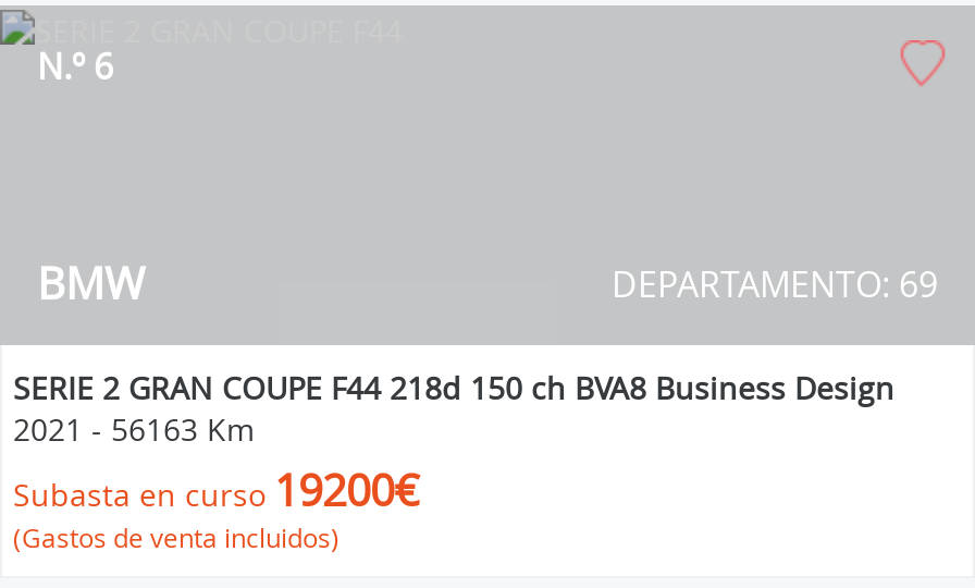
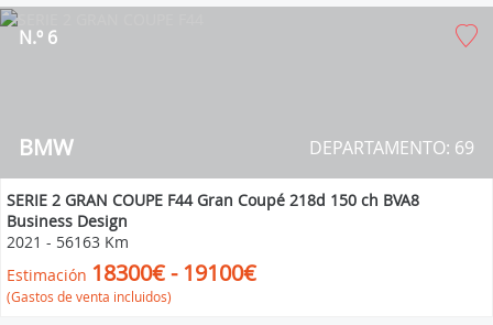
[13,367,894,408] SERIE 2 GRAN COUPE F44 218d 150 ch BVA8 Business Design -> [7,189,419,231] SERIE 2 GRAN COUPE F44 Gran Coupé 218d 150 ch BVA8 | Business Design
[13,461,420,519] Subasta en curso 19200€ -> [7,258,256,288] Estimación 18300€ - 19100€

